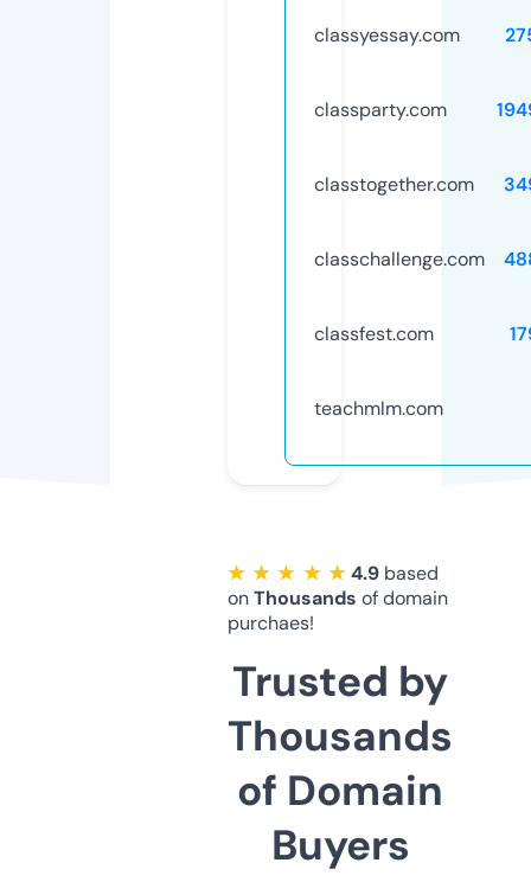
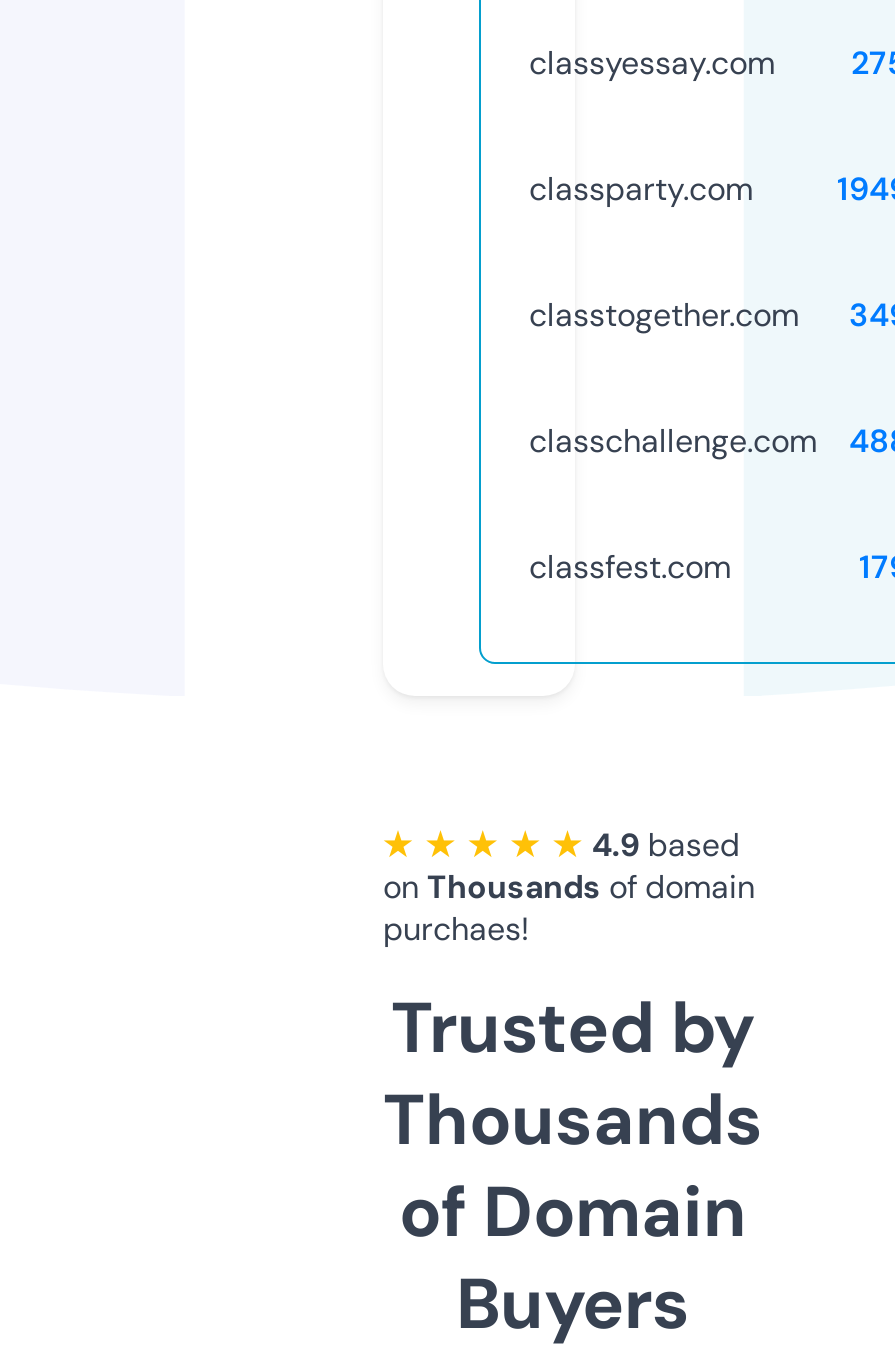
[314,396,443,421] teachmlm.com -> none

